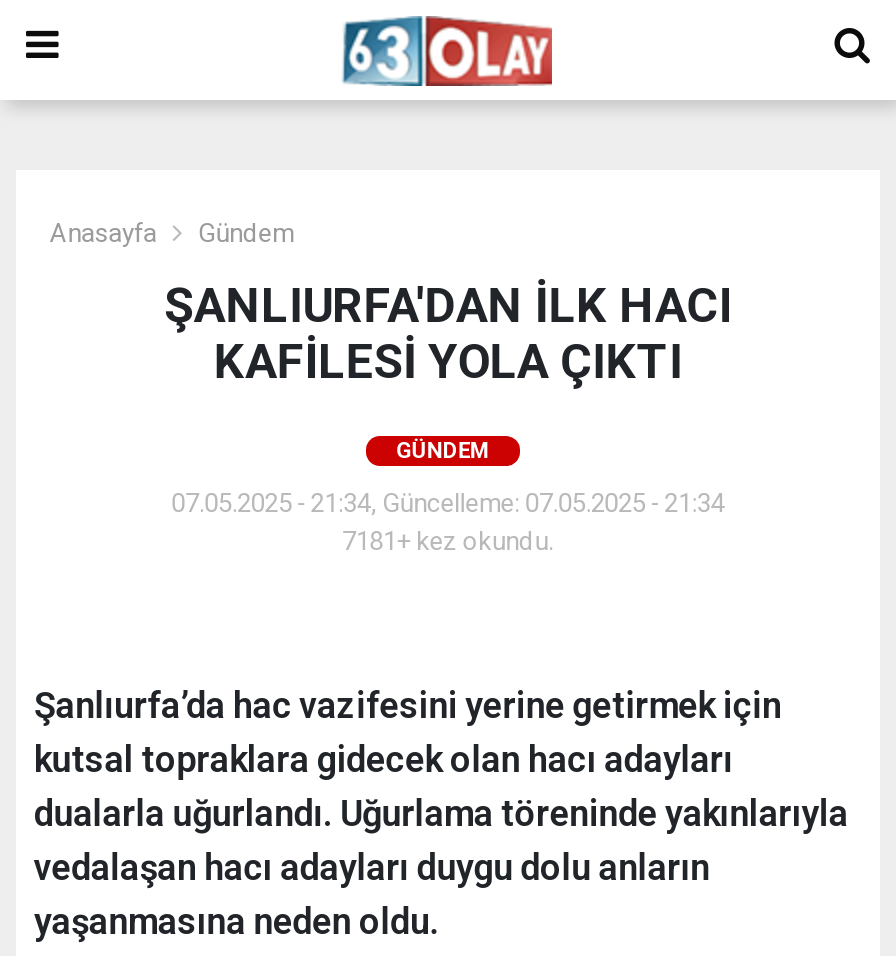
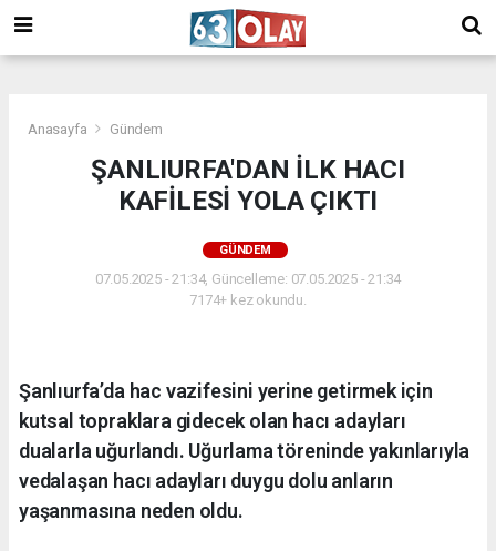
[342,526,554,556] 7181+ kez okundu. -> [189,291,307,308] 7174+ kez okundu.

